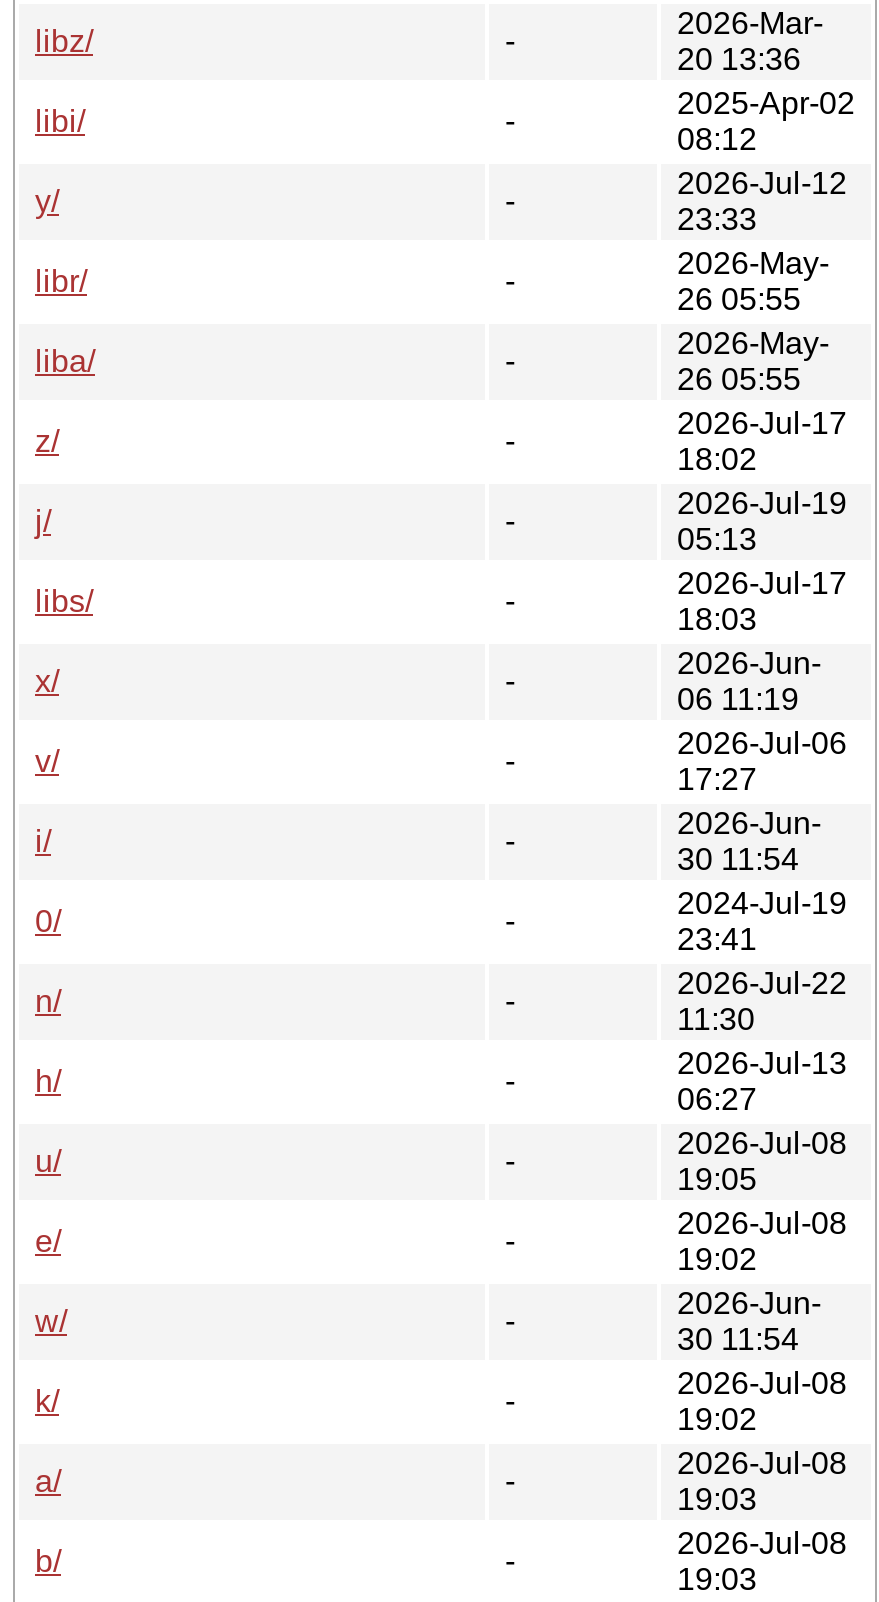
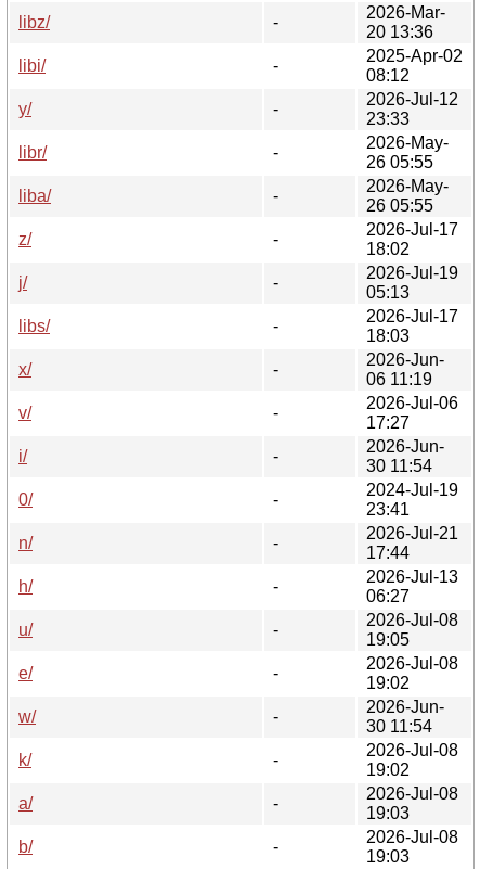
[677,966,847,1036] 2026-Jul-22 | 11:30 -> [366,524,458,562] 2026-Jul-21 | 17:44

